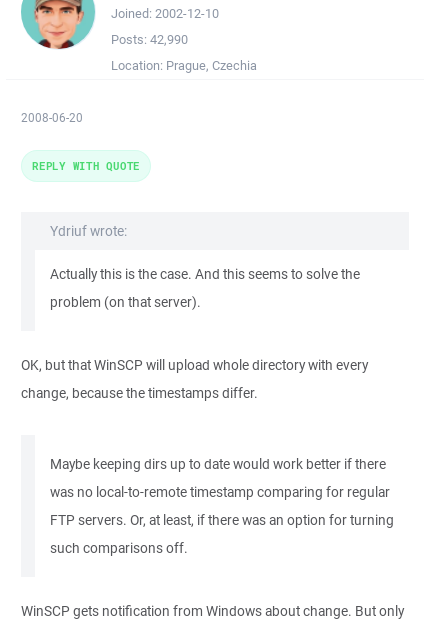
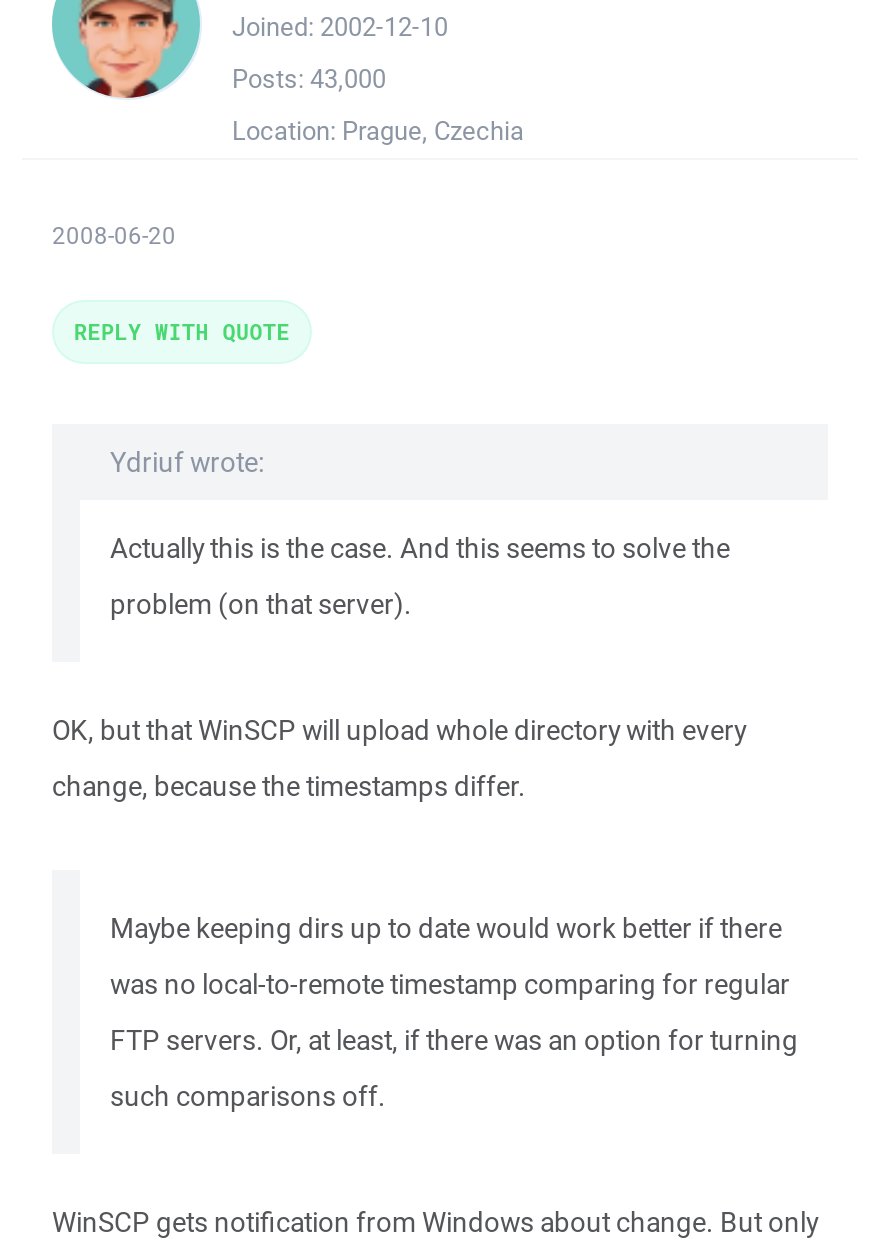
[111,31,188,48] Posts: 42,990 -> [232,62,386,96] Posts: 43,000

